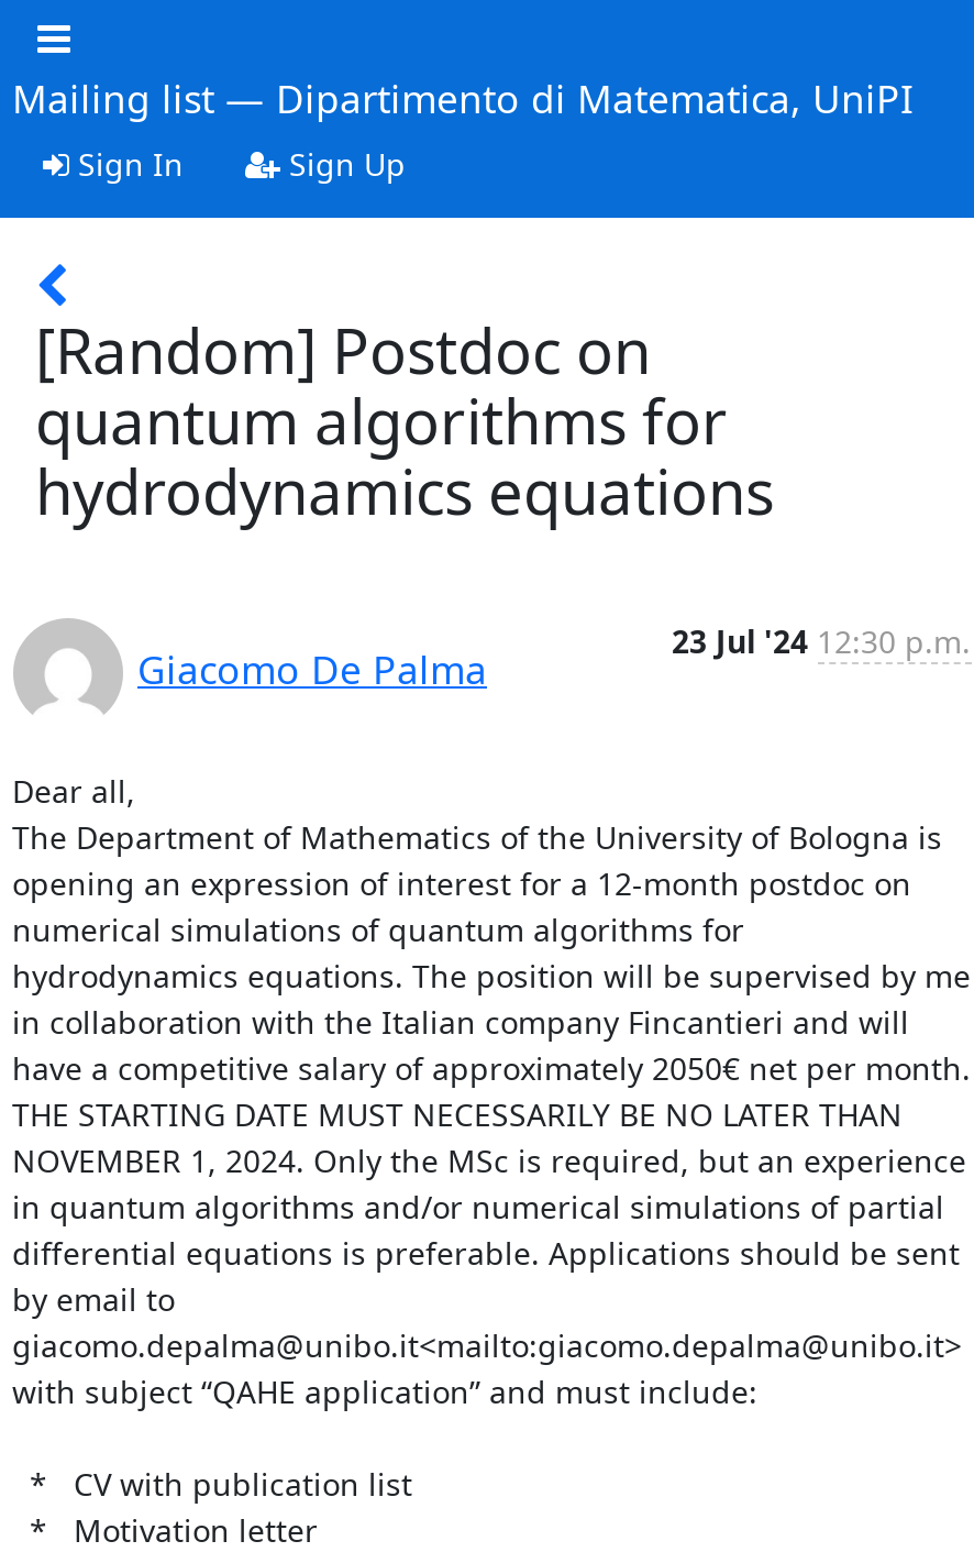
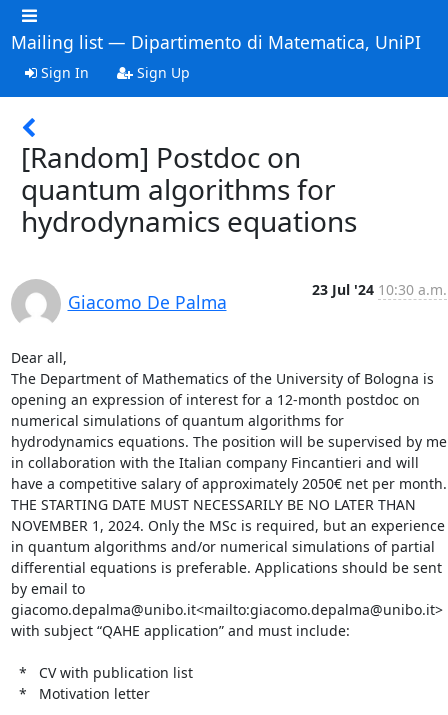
[672,620,971,662] 23 Jul '24 12:30 p.m. -> [311,280,446,299] 23 Jul '24 10:30 a.m.

